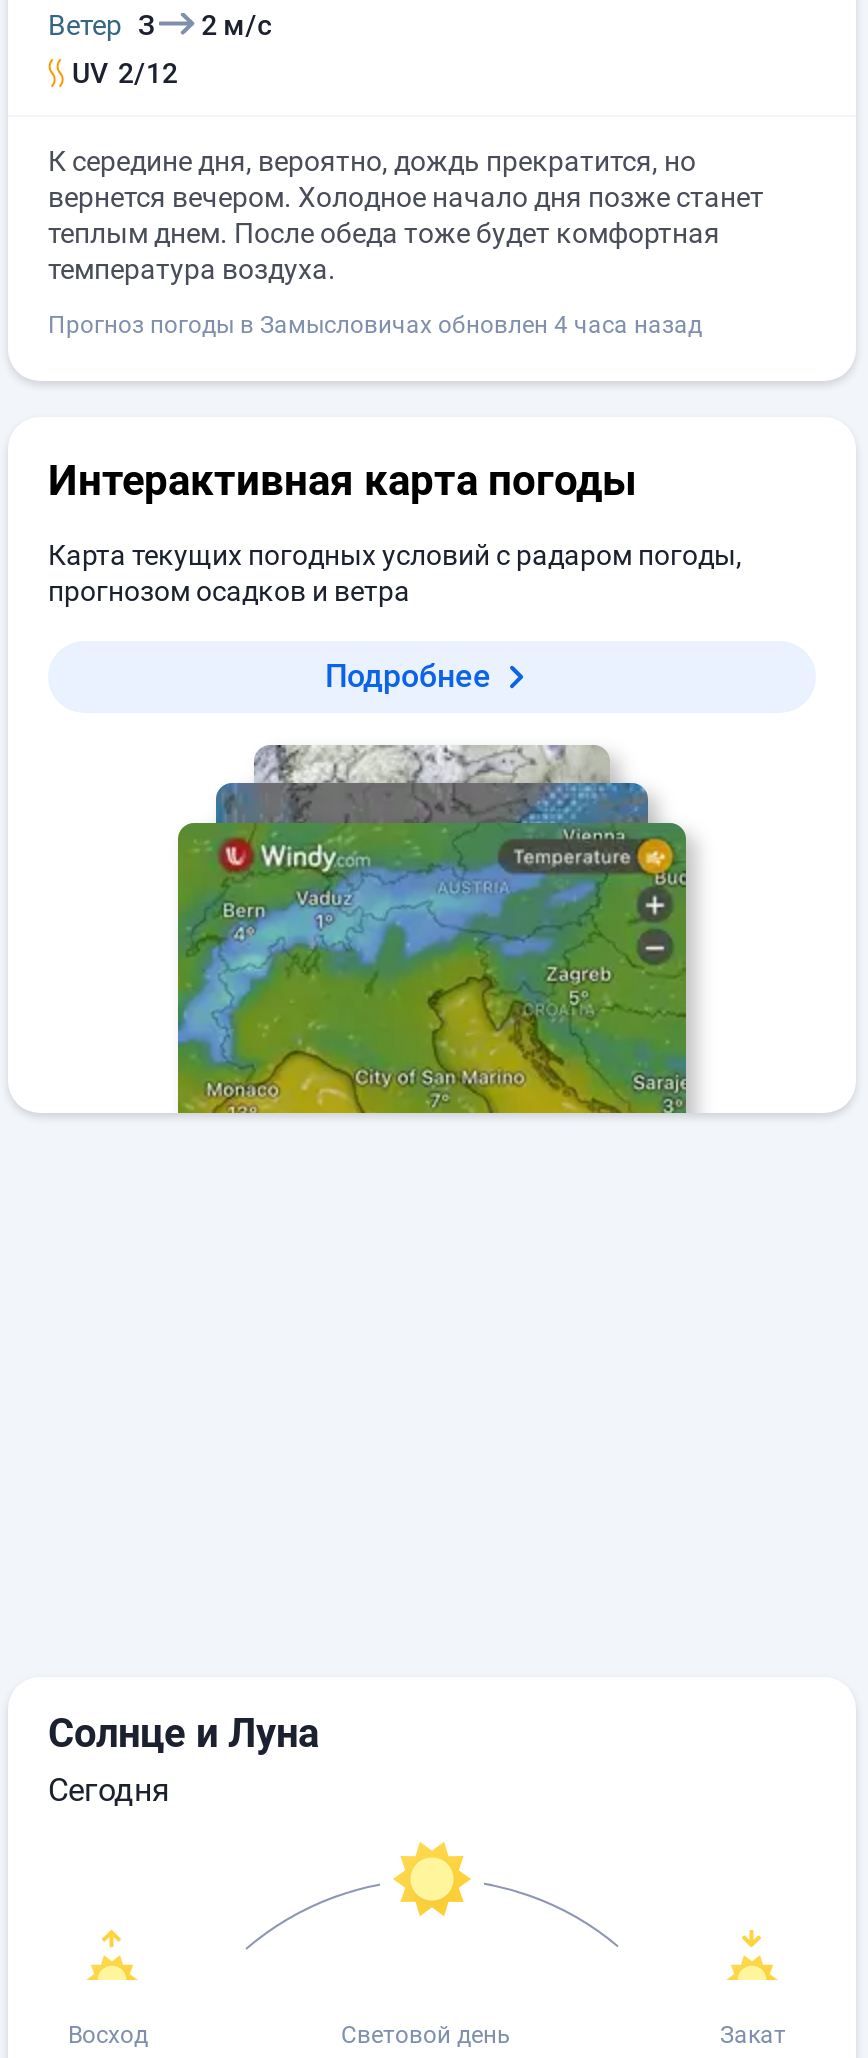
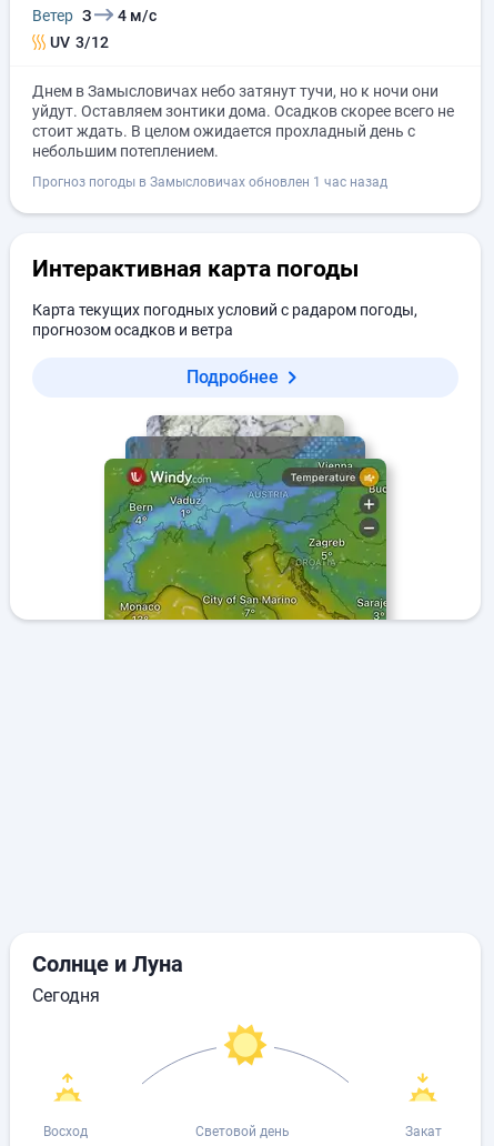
[195,9,271,41] 2 м/с -> [114,7,156,24] 4 м/с
[72,57,178,89] UV 2/12 -> [50,33,109,51] UV 3/12
[48,145,764,285] К середине дня, вероятно, дождь прекратится, но | вернется вечером. Холодное начало дня позже станет | теплым днем. После обеда тоже будет комфортная | температура воздуха. -> [32,82,454,160] Днем в Замысловичах небо затянут тучи, но к ночи они | уйдут. Оставляем зонтики дома. Осадков скорее всего не | стоит ждать. В целом ожидается прохладный день с | небольшим потеплением.
[48,311,702,339] Прогноз погоды в Замысловичах обновлен 4 часа назад -> [32,174,387,190] Прогноз погоды в Замысловичах обновлен 1 час назад

